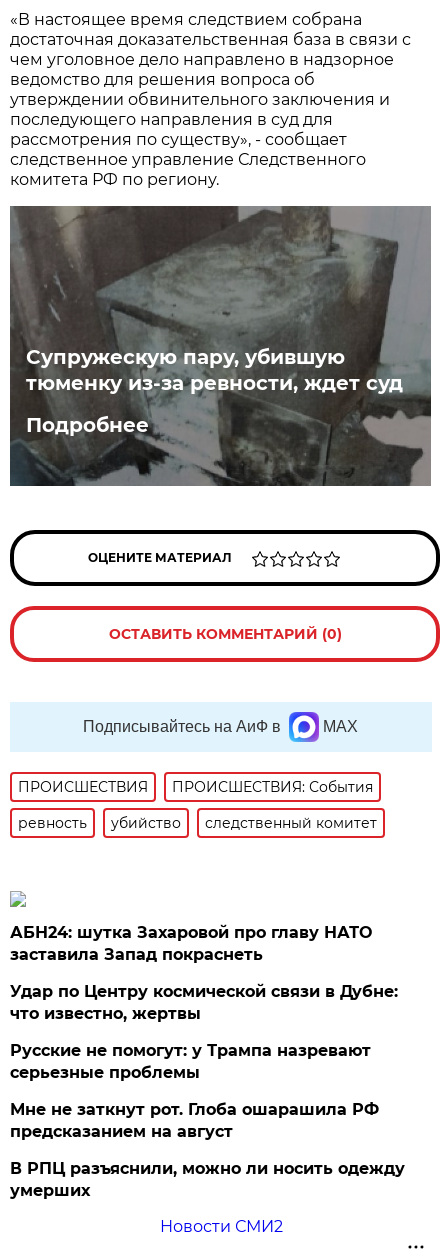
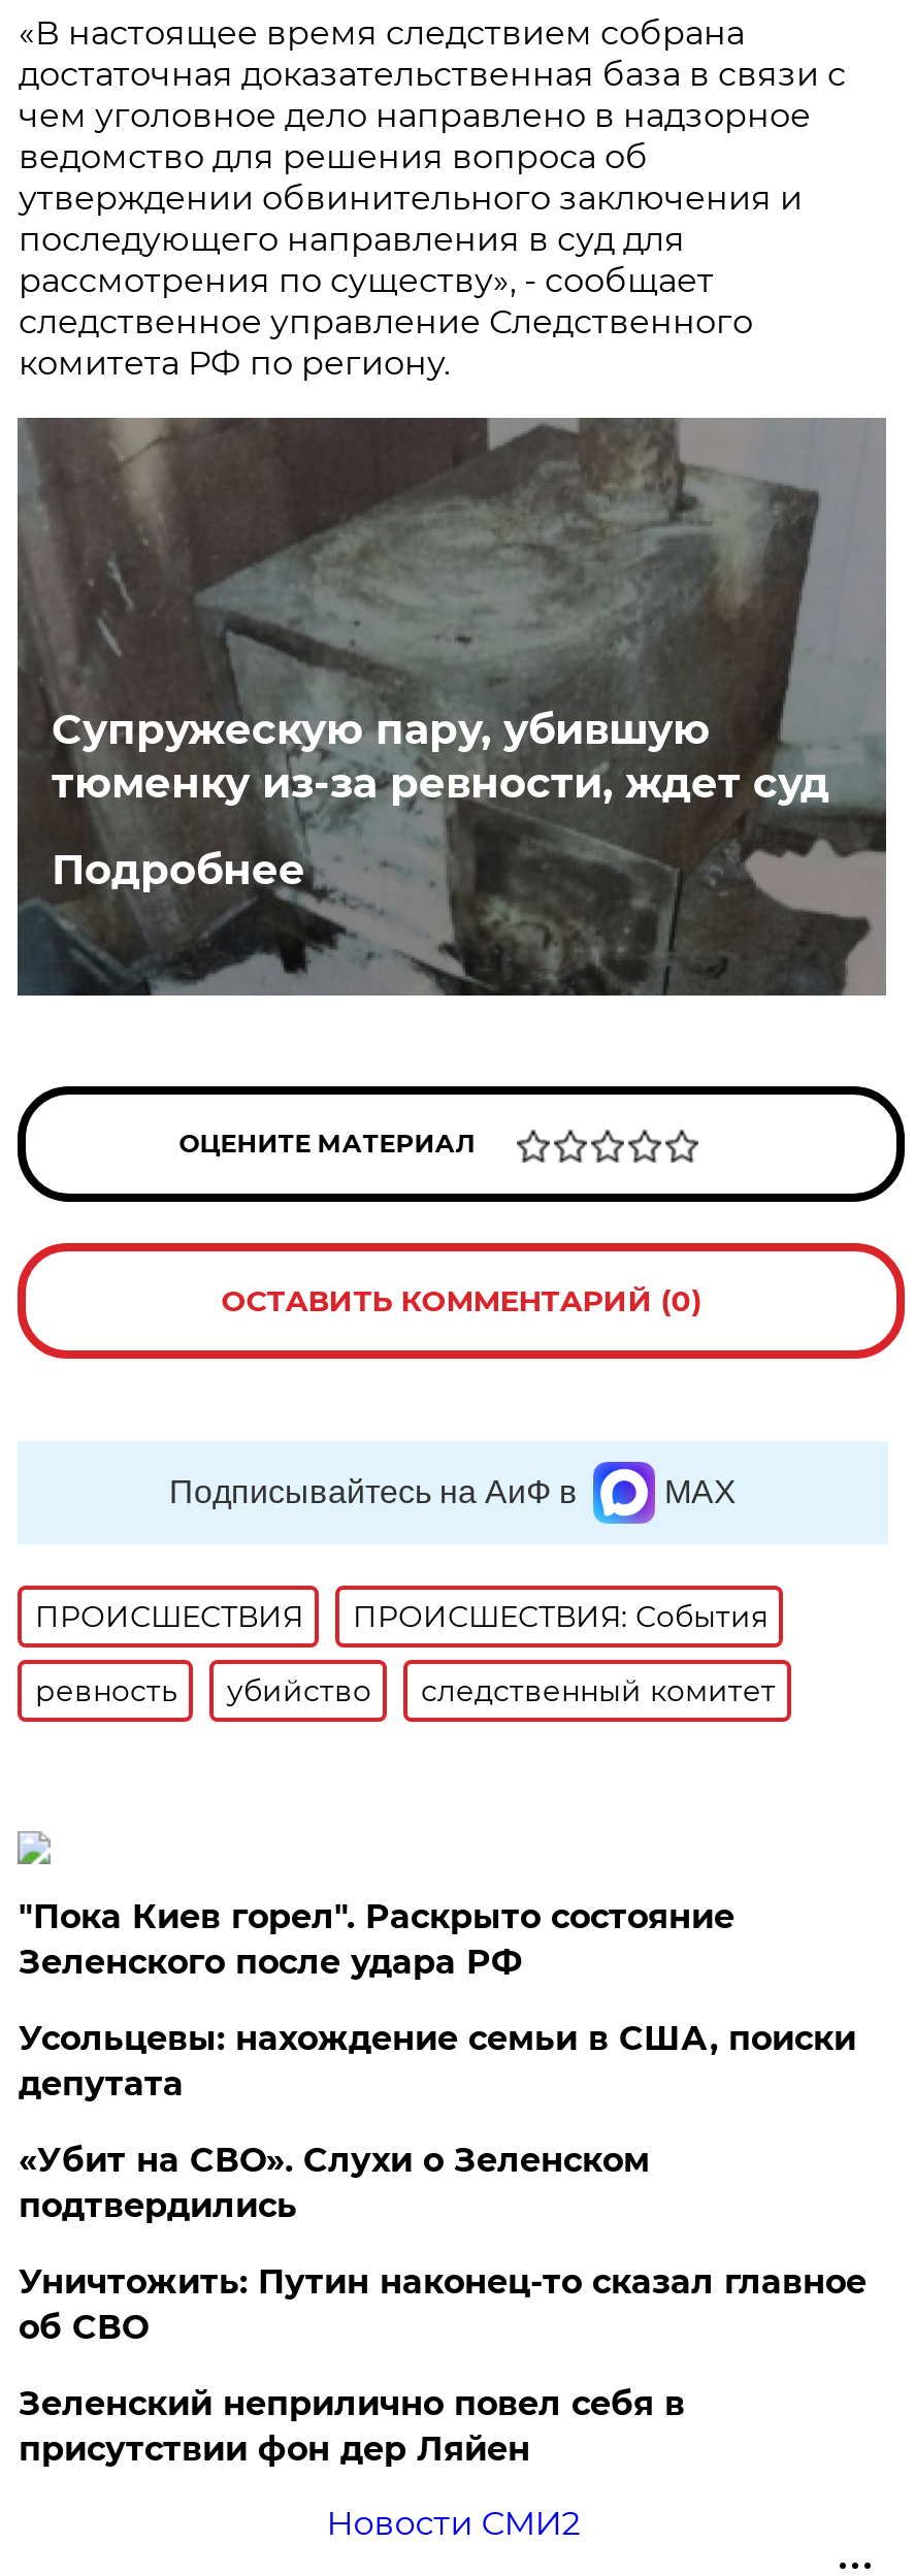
[10,923,372,964] АБН24: шутка Захаровой про главу НАТО | заставила Запад покраснеть -> [18,1897,734,1982] "Пока Киев горел". Раскрыто состояние | Зеленского после удара РФ
[10,982,398,1023] Удар по Центру космической связи в Дубне: | что известно, жертвы -> [18,2019,856,2104] Усольцевы: нахождение семьи в США, поиски | депутата
[10,1041,371,1082] Русские не помогут: у Трампа назревают | серьезные проблемы -> [18,2141,650,2225] «Убит на СВО». Слухи о Зеленском | подтвердились
[10,1100,379,1141] Мне не заткнут рот. Глоба ошарашила РФ | предсказанием на август -> [18,2262,866,2347] Уничтожить: Путин наконец-то сказал главное | об СВО
[10,1159,405,1200] В РПЦ разъяснили, можно ли носить одежду | умерших -> [18,2384,685,2469] Зеленский неприлично повел cебя в | присутствии фон дер Ляйен

